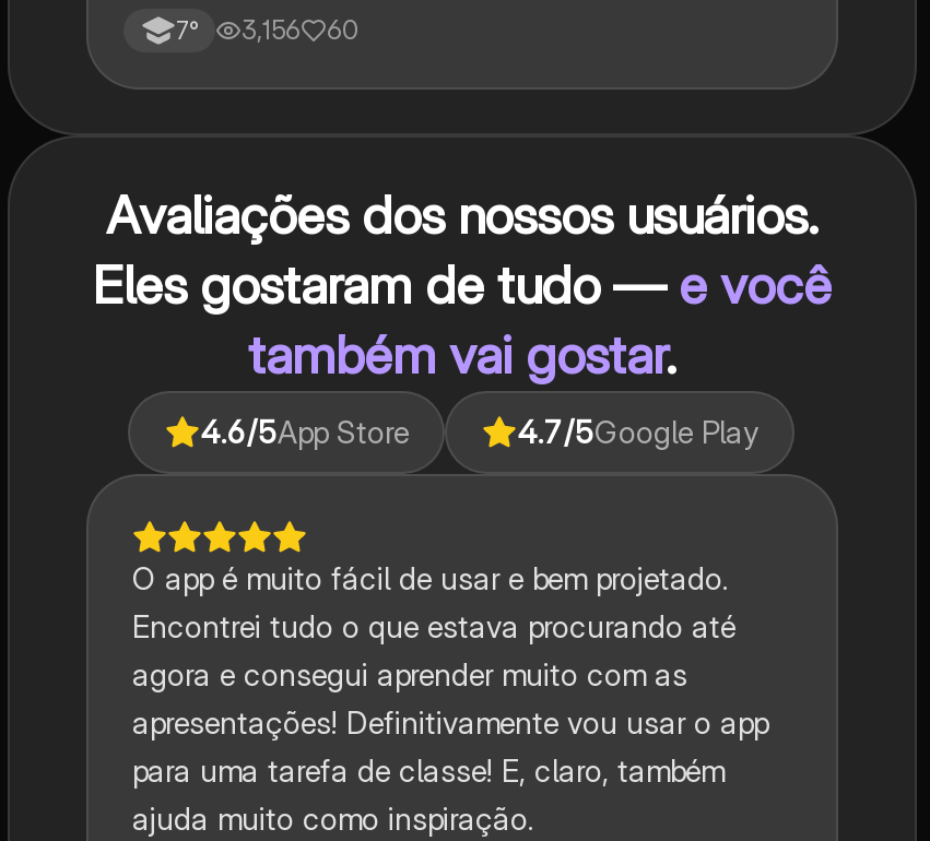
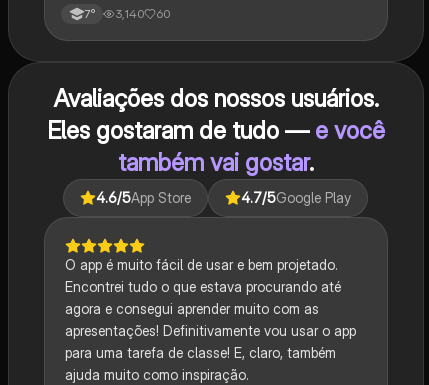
[176,12,357,45] 7° 3,156 60 -> [85,6,170,21] 7° 3,140 60

